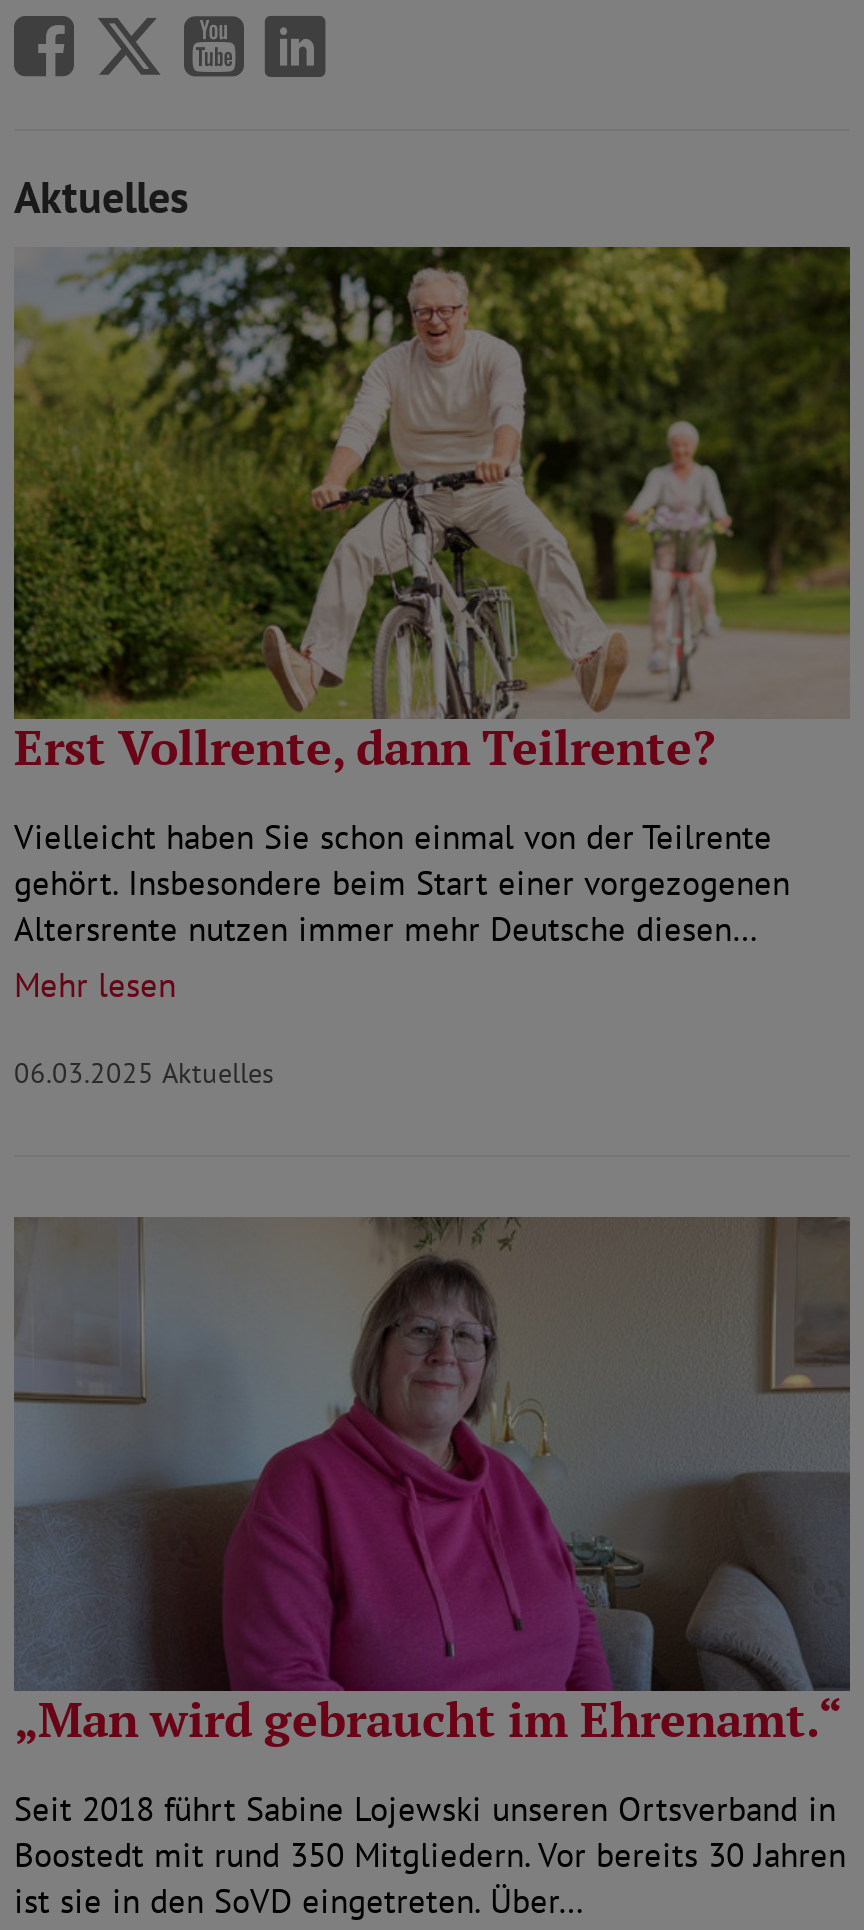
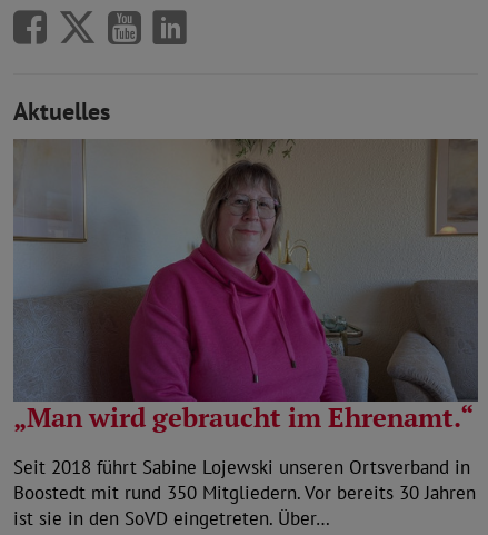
[12,245,852,1092] [image] | Erst Vollrente, dann Teilrente? | Vielleicht haben Sie schon einmal von der Teilrente | gehört. Insbesondere beim Start einer vorgezogenen | Altersrente nutzen immer mehr Deutsche diesen… | Mehr lesen | 06.03.2025 Aktuelles -> none

